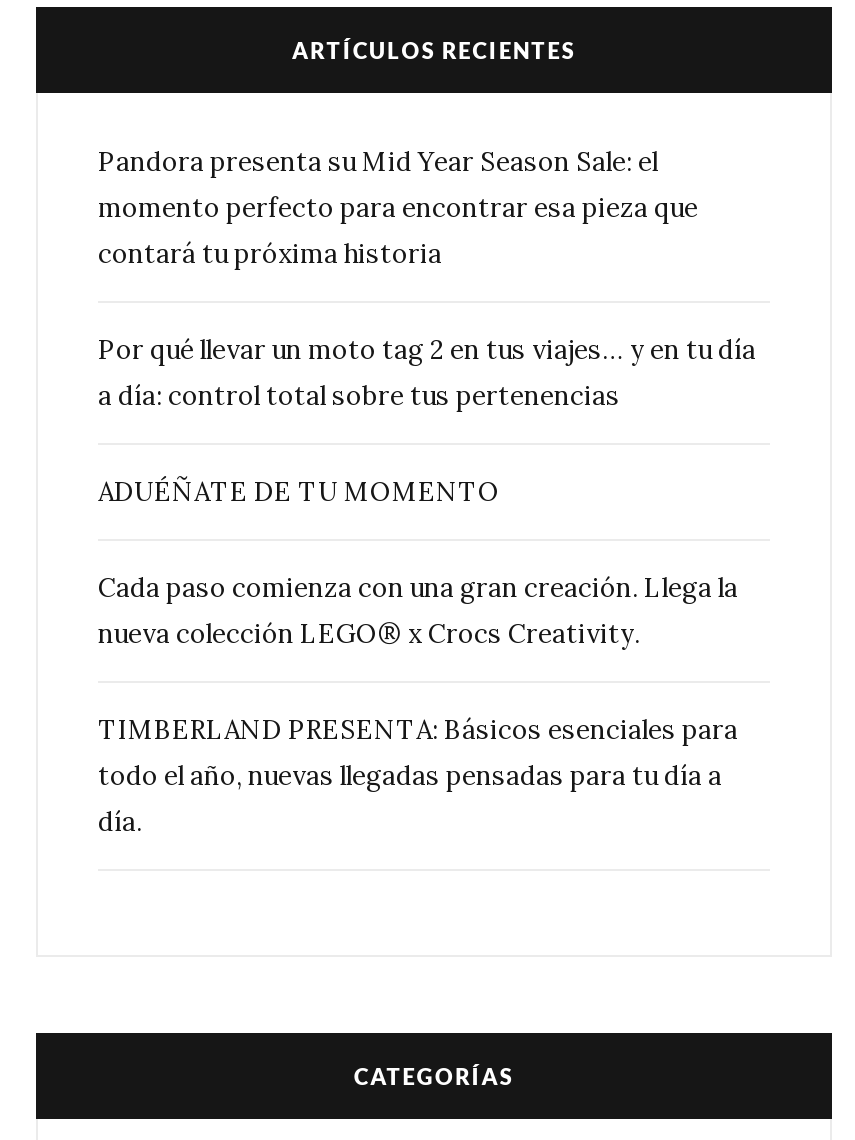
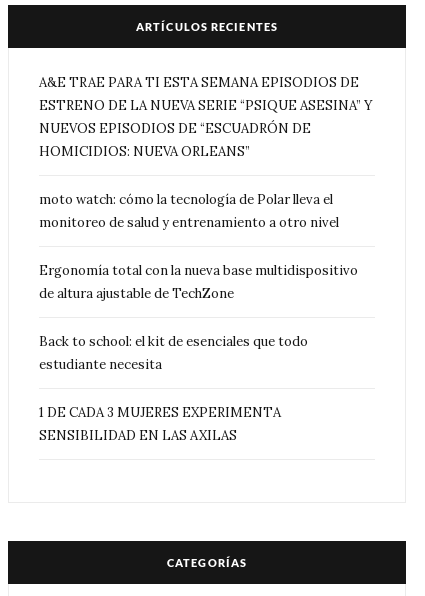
[98,145,698,271] Pandora presenta su Mid Year Season Sale: el | momento perfecto para encontrar esa pieza que | contará tu próxima historia -> [39,74,373,160] A&E TRAE PARA TI ESTA SEMANA EPISODIOS DE | ESTRENO DE LA NUEVA SERIE “PSIQUE ASESINA” Y | NUEVOS EPISODIOS DE “ESCUADRÓN DE | HOMICIDIOS: NUEVA ORLEANS”
[98,333,756,413] Por qué llevar un moto tag 2 en tus viajes… y en tu día | a día: control total sobre tus pertenencias -> [39,191,339,231] moto watch: cómo la tecnología de Polar lleva el | monitoreo de salud y entrenamiento a otro nivel
[98,475,500,509] ADUÉÑATE DE TU MOMENTO -> [39,262,358,302] Ergonomía total con la nueva base multidispositivo | de altura ajustable de TechZone
[98,571,738,651] Cada paso comienza con una gran creación. Llega la | nueva colección LEGO® x Crocs Creativity. -> [39,333,308,373] Back to school: el kit de esenciales que todo | estudiante necesita
[98,713,738,839] TIMBERLAND PRESENTA: Básicos esenciales para | todo el año, nuevas llegadas pensadas para tu día a | día. -> [39,404,281,444] 1 DE CADA 3 MUJERES EXPERIMENTA | SENSIBILIDAD EN LAS AXILAS

